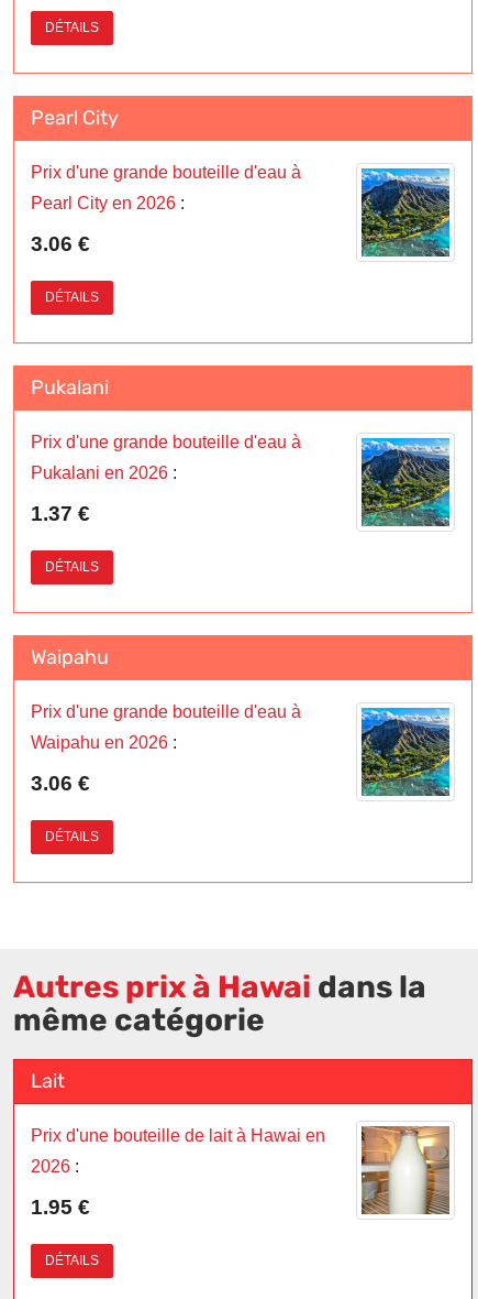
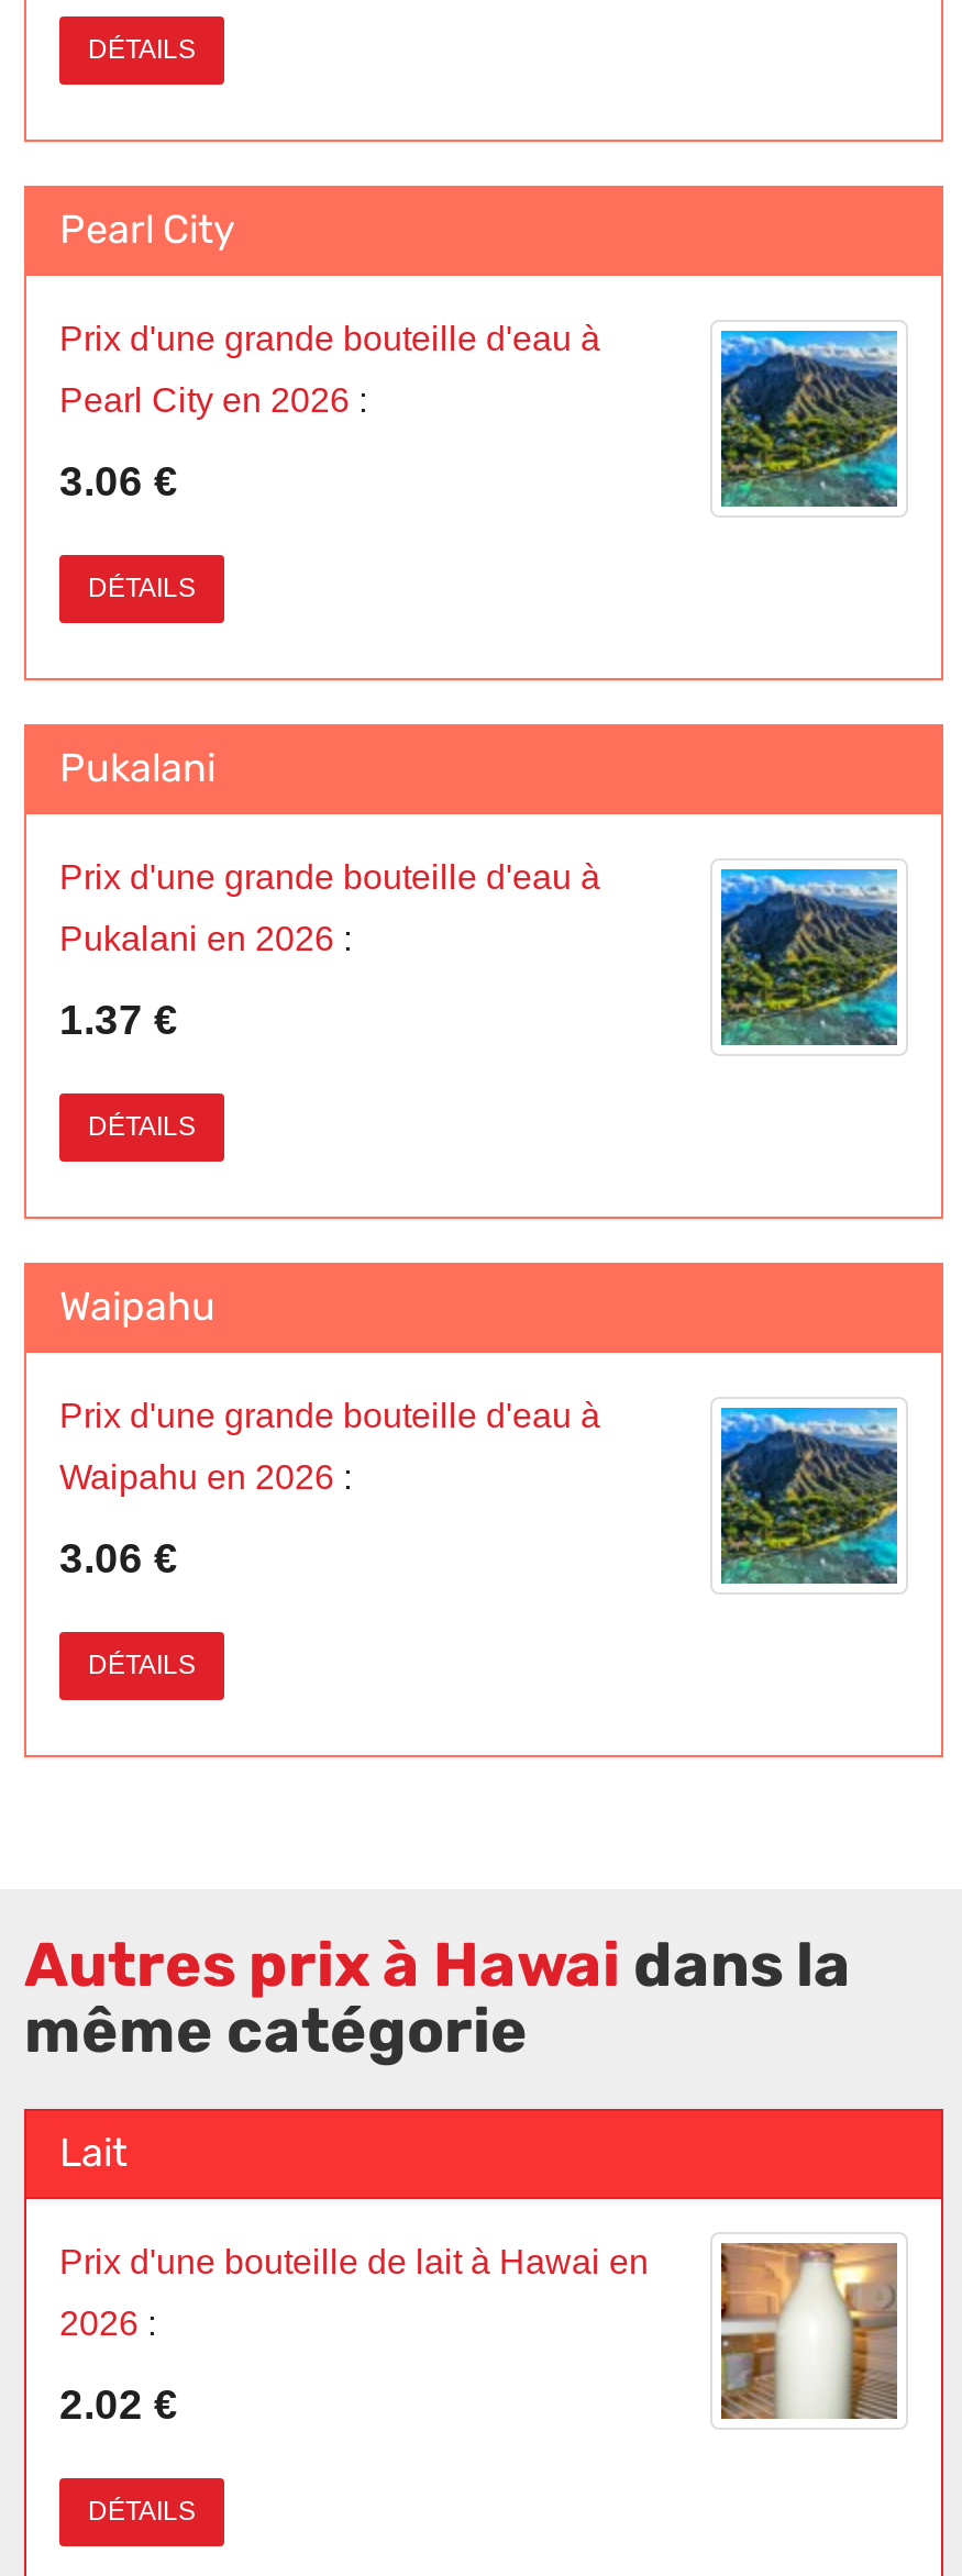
[31,1196,90,1219] 1.95 € -> [59,2381,178,2428] 2.02 €

